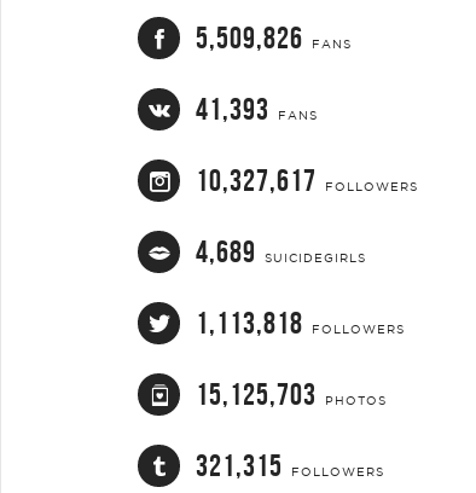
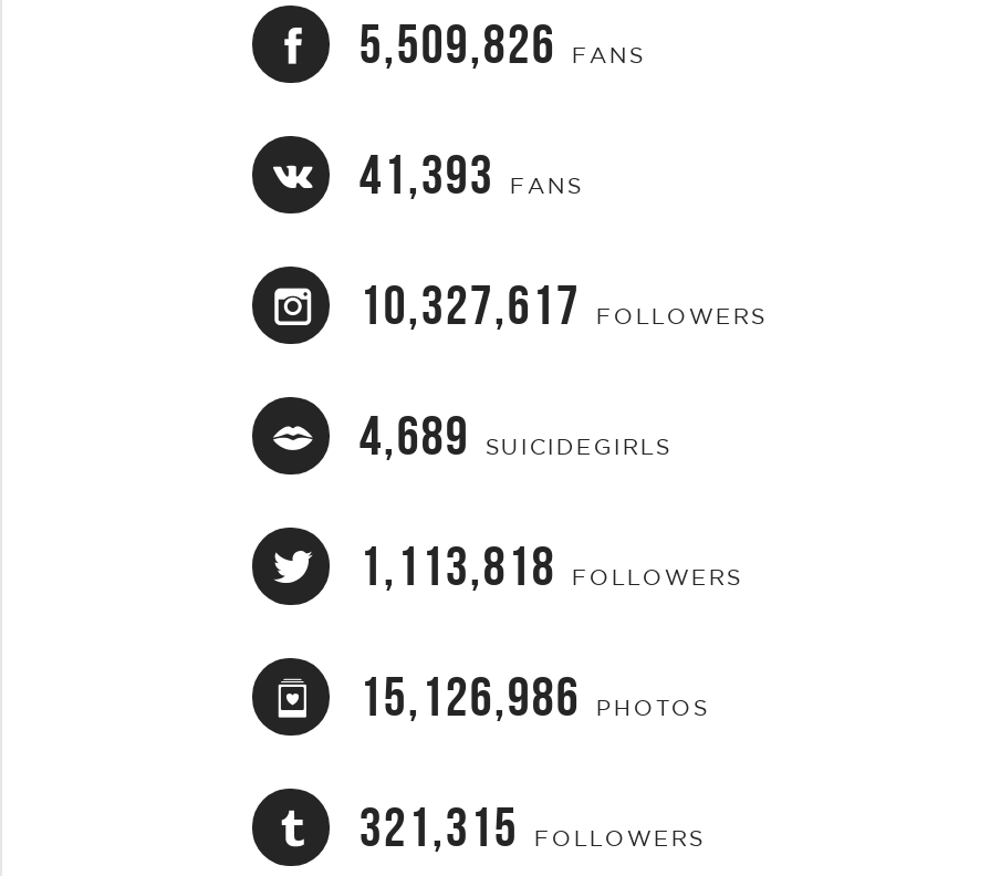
[196,378,387,411] 15,125,703 PHOTOS -> [359,667,709,726] 15,126,986 PHOTOS

